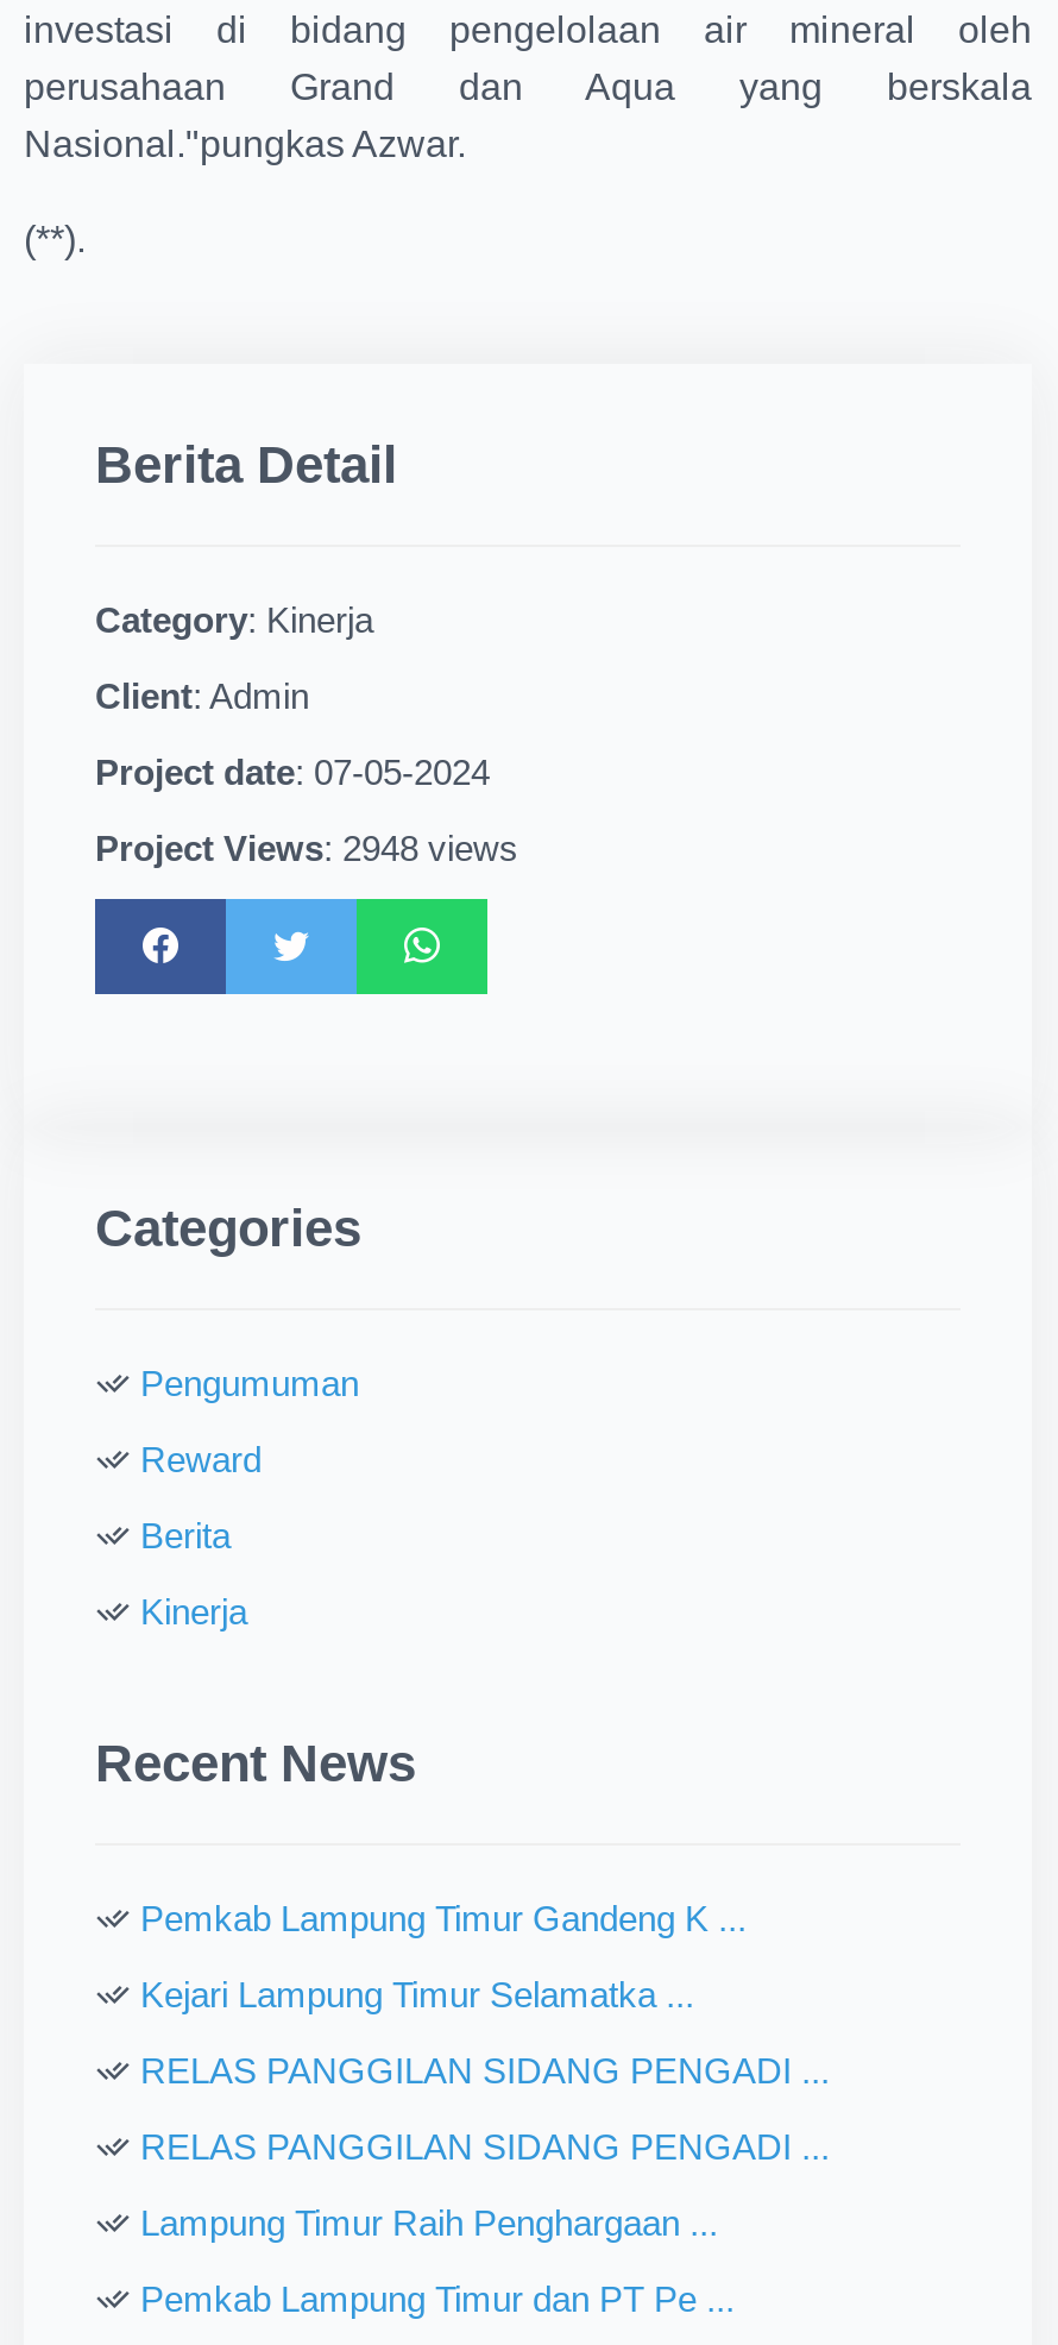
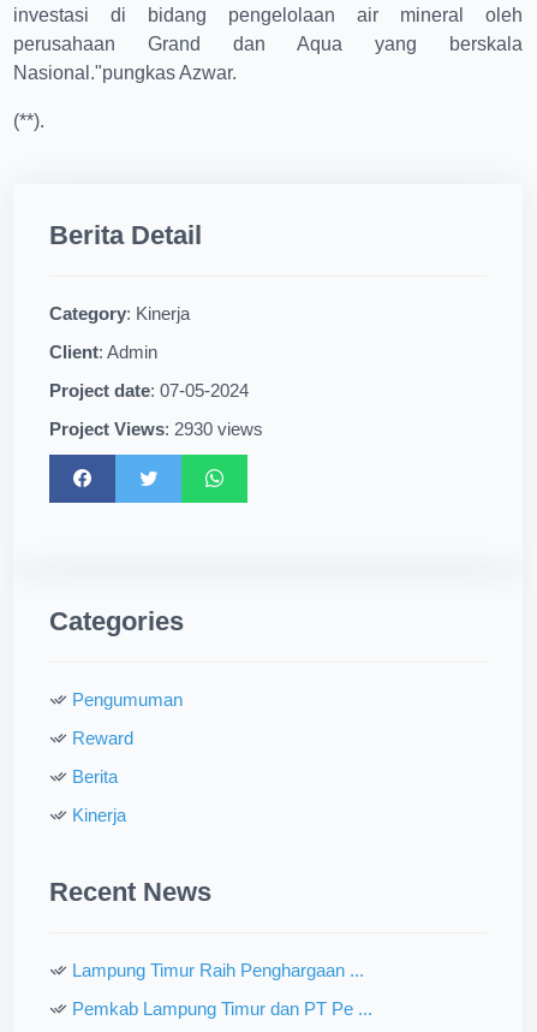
[95,828,518,869] Project Views: 2948 views -> [49,419,263,439] Project Views: 2930 views
[140,1899,830,2167] Pemkab Lampung Timur Gandeng K ... | Kejari Lampung Timur Selamatka ... | RELAS PANGGILAN SIDANG PENGADI ... | RELAS PANGGILAN SIDANG PENGADI ... -> none

